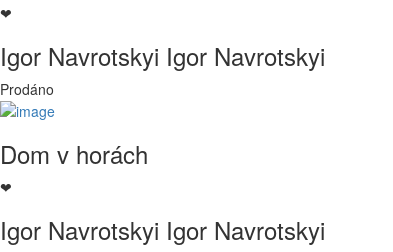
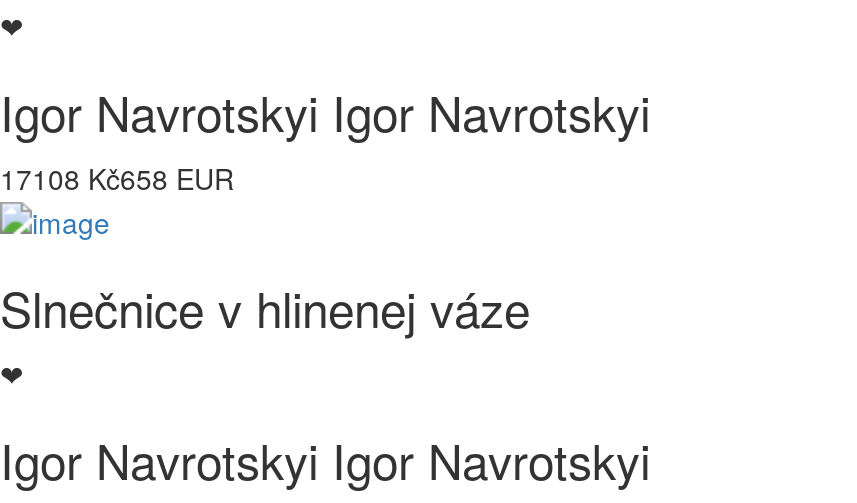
[0,79,54,99] Prodáno -> [0,158,234,198] 17108 Kč658 EUR
[0,136,148,171] Dom v horách -> [0,273,530,343] Slnečnice v hlinenej váze

